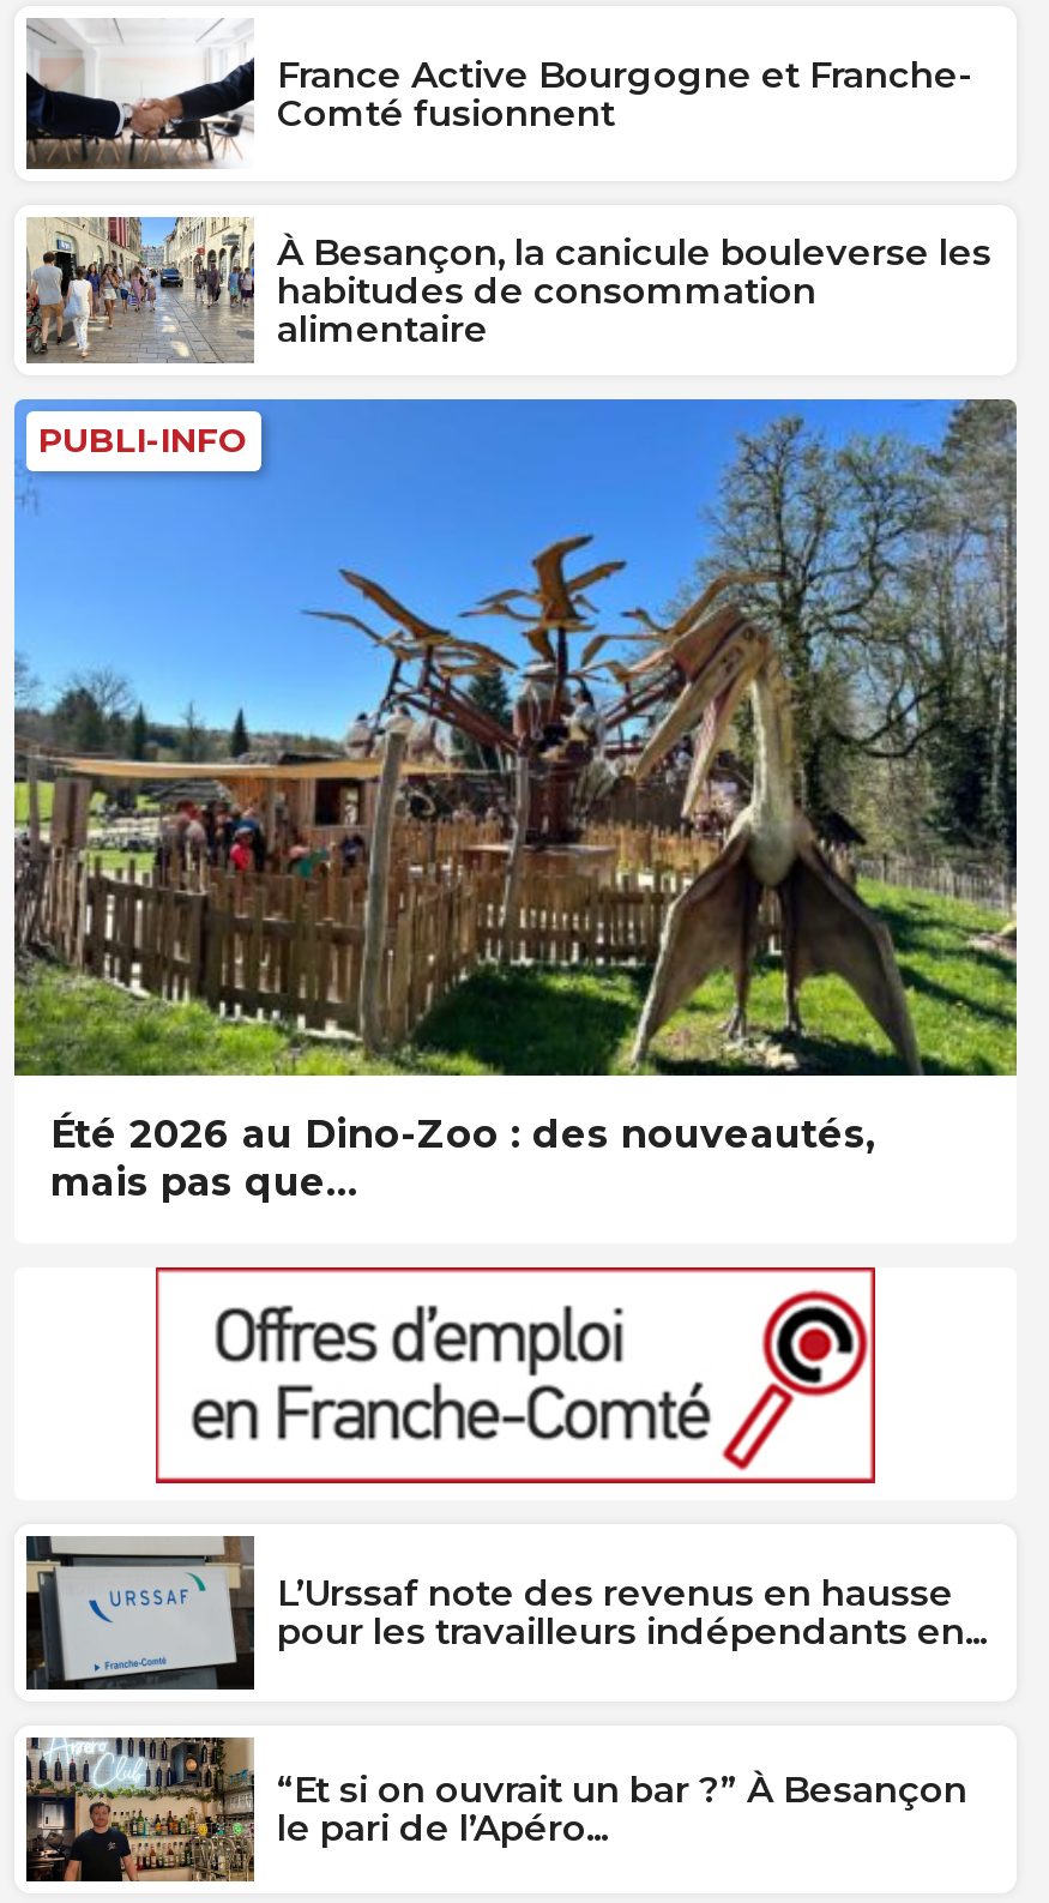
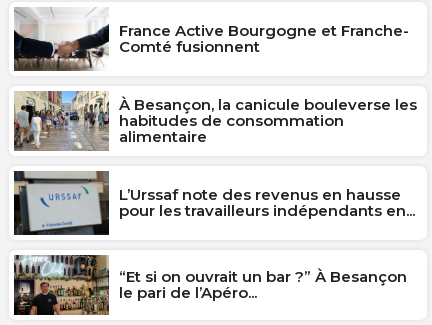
[12,398,1019,1077] [image] | PUBLI-INFO -> none
[50,1112,875,1205] Été 2026 au Dino-Zoo : des nouveautés, | mais pas que… -> none
[153,1264,878,1487] [image] -> none

